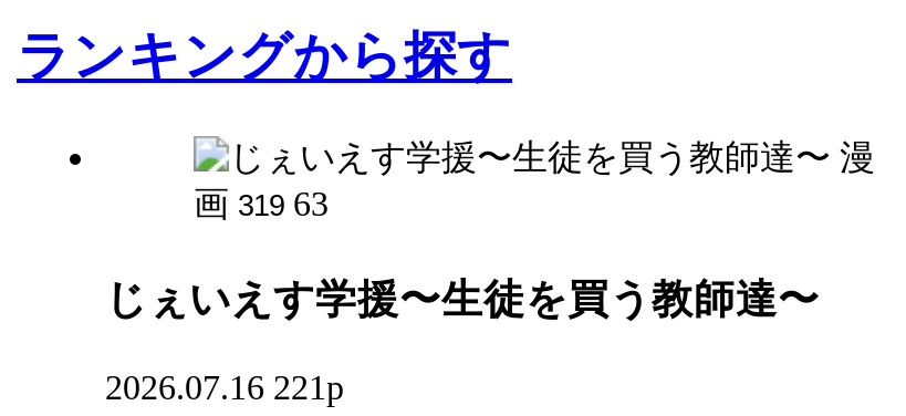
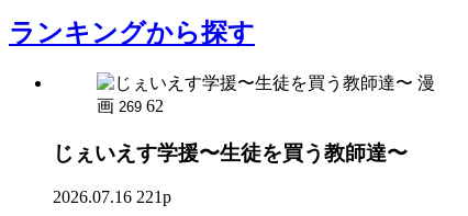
[194,185,329,222] 画 319 63 -> [97,96,164,115] 画 269 62

